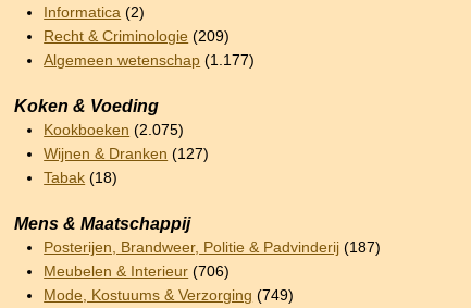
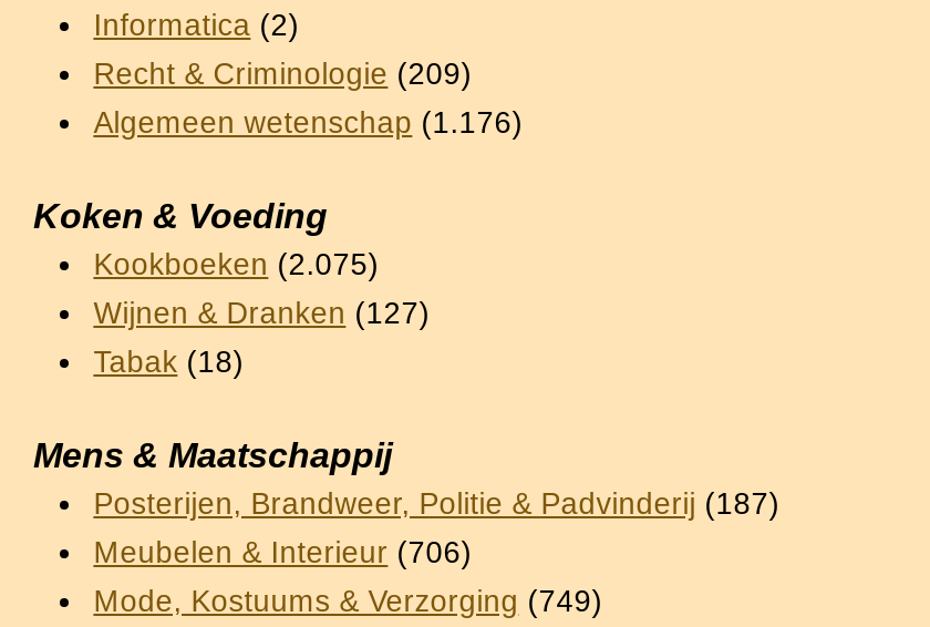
[44,52,255,68] Algemeen wetenschap (1.177) -> [93,106,523,139] Algemeen wetenschap (1.176)

